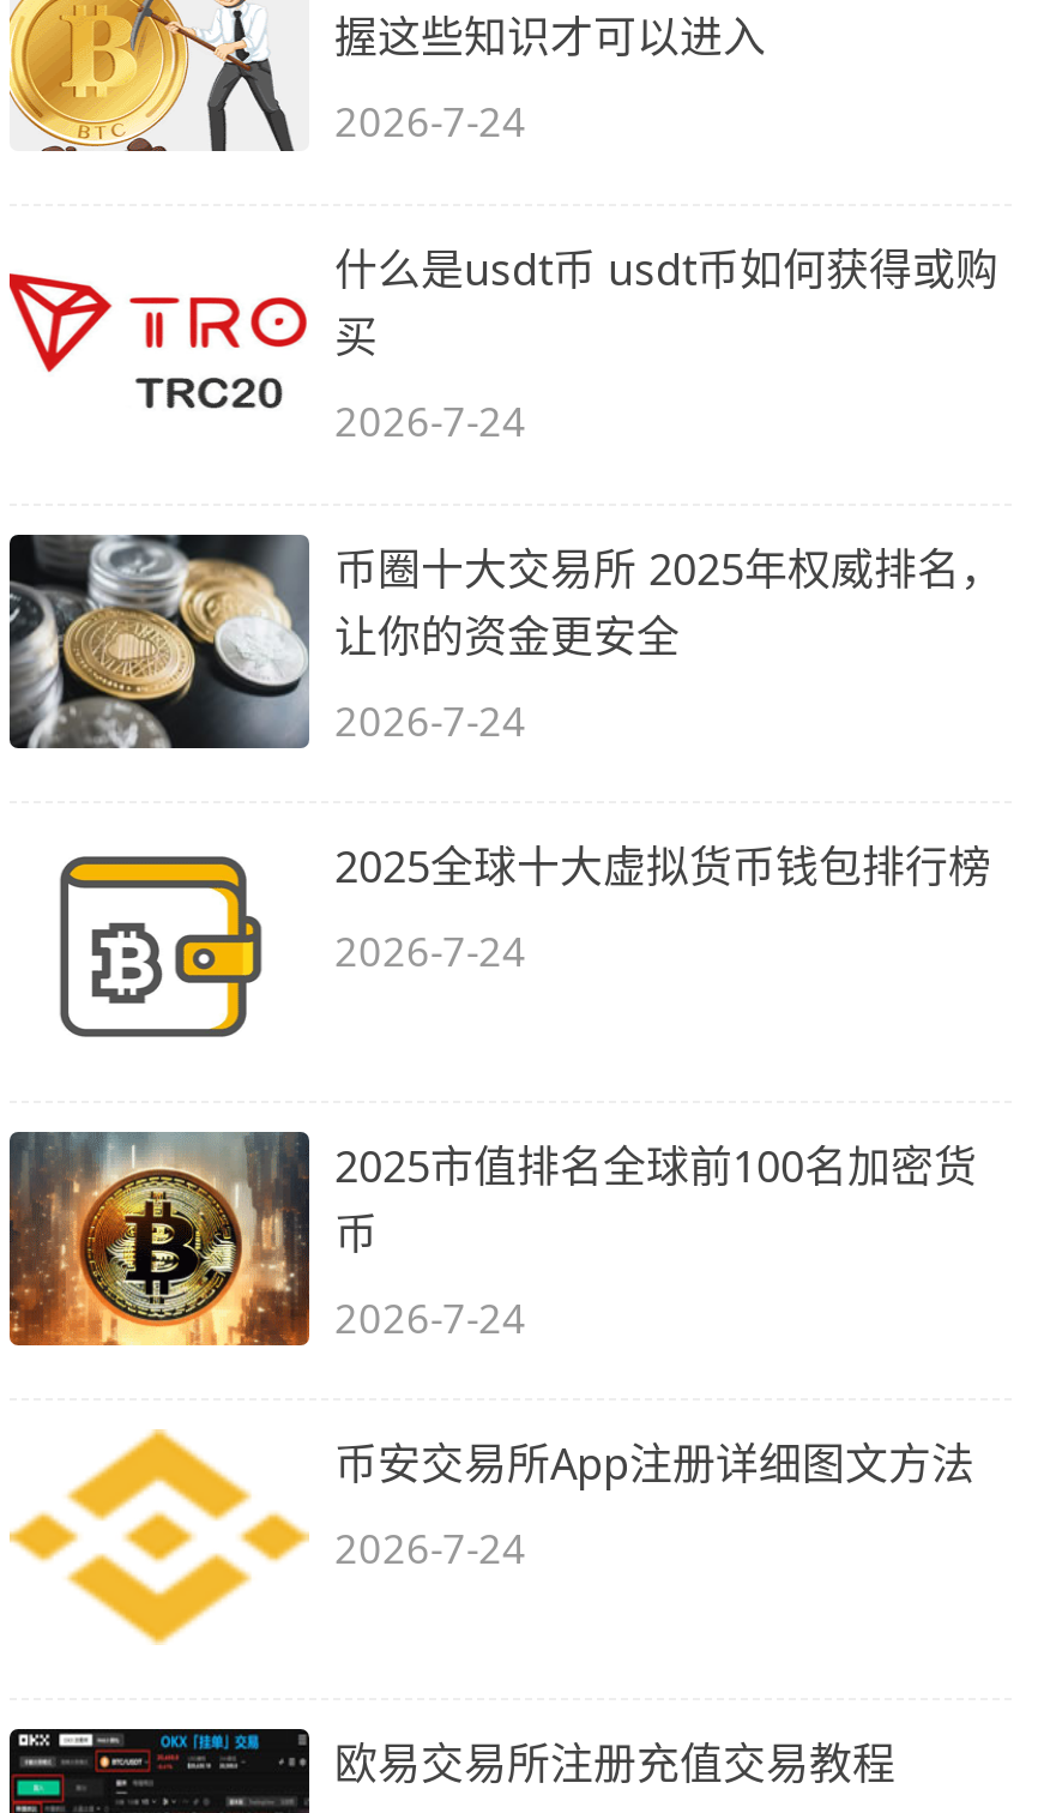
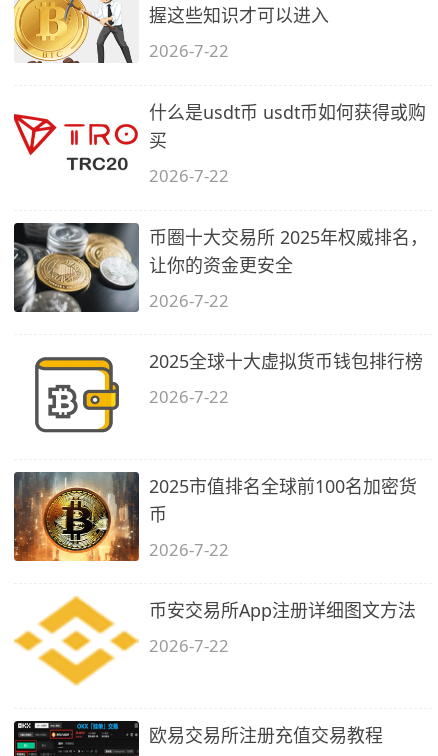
[334,94,526,150] 2026-7-24 -> [149,39,229,62] 2026-7-22
[334,393,526,448] 2026-7-24 -> [149,164,229,187] 2026-7-22
[334,692,526,747] 2026-7-24 -> [149,289,229,312] 2026-7-22
[334,924,526,979] 2026-7-24 -> [149,385,229,408] 2026-7-22
[334,1290,526,1345] 2026-7-24 -> [149,538,229,561] 2026-7-22
[334,1521,526,1577] 2026-7-24 -> [149,634,229,657] 2026-7-22

